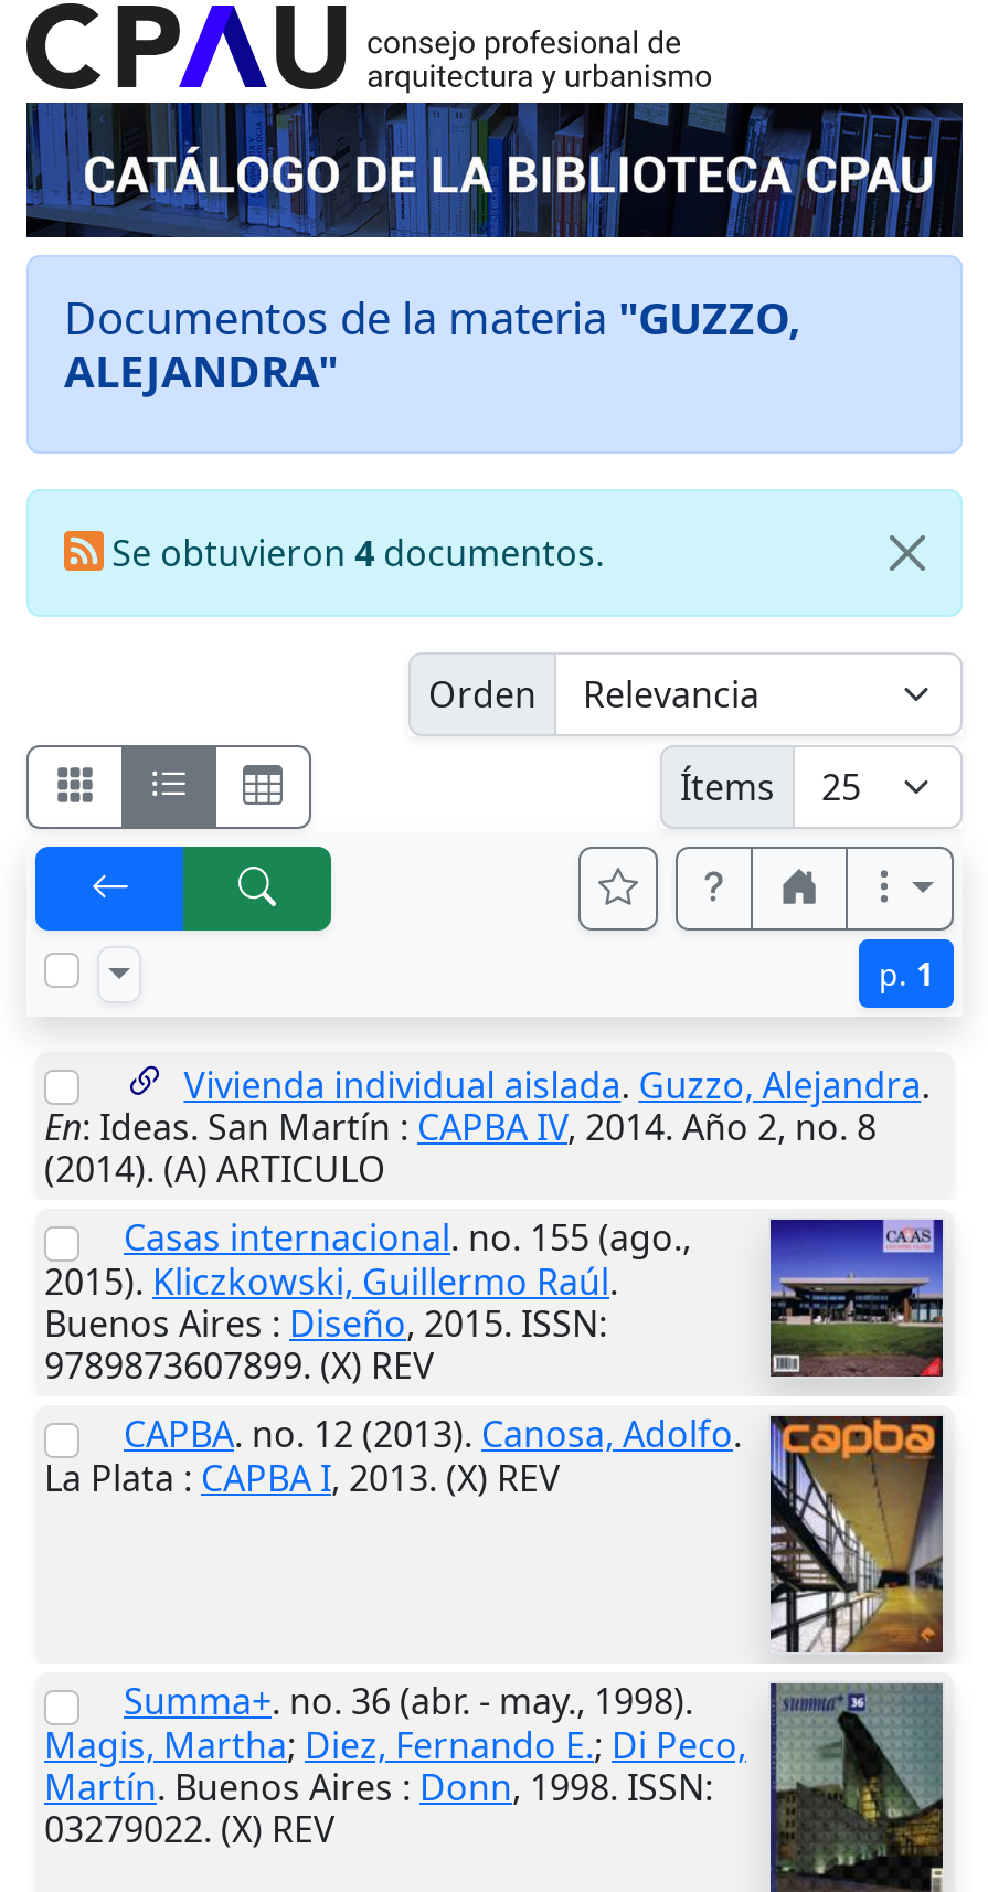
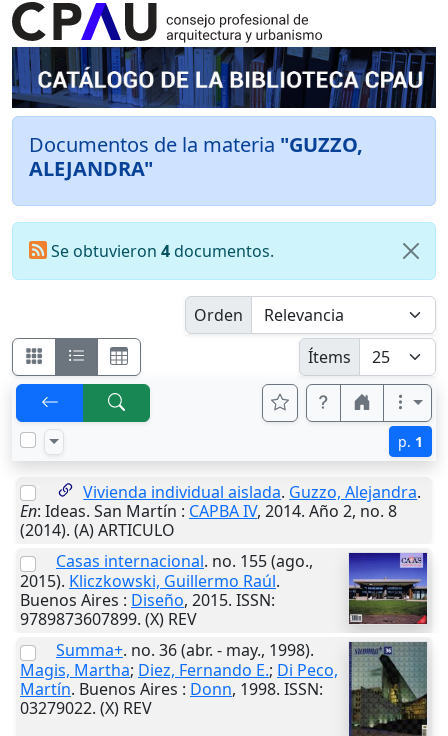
[44,1409,943,1657] [image] | CAPBA. no. 12 (2013). Canosa, Adolfo. | La Plata:CAPBA I, 2013. (X) REV -> none

